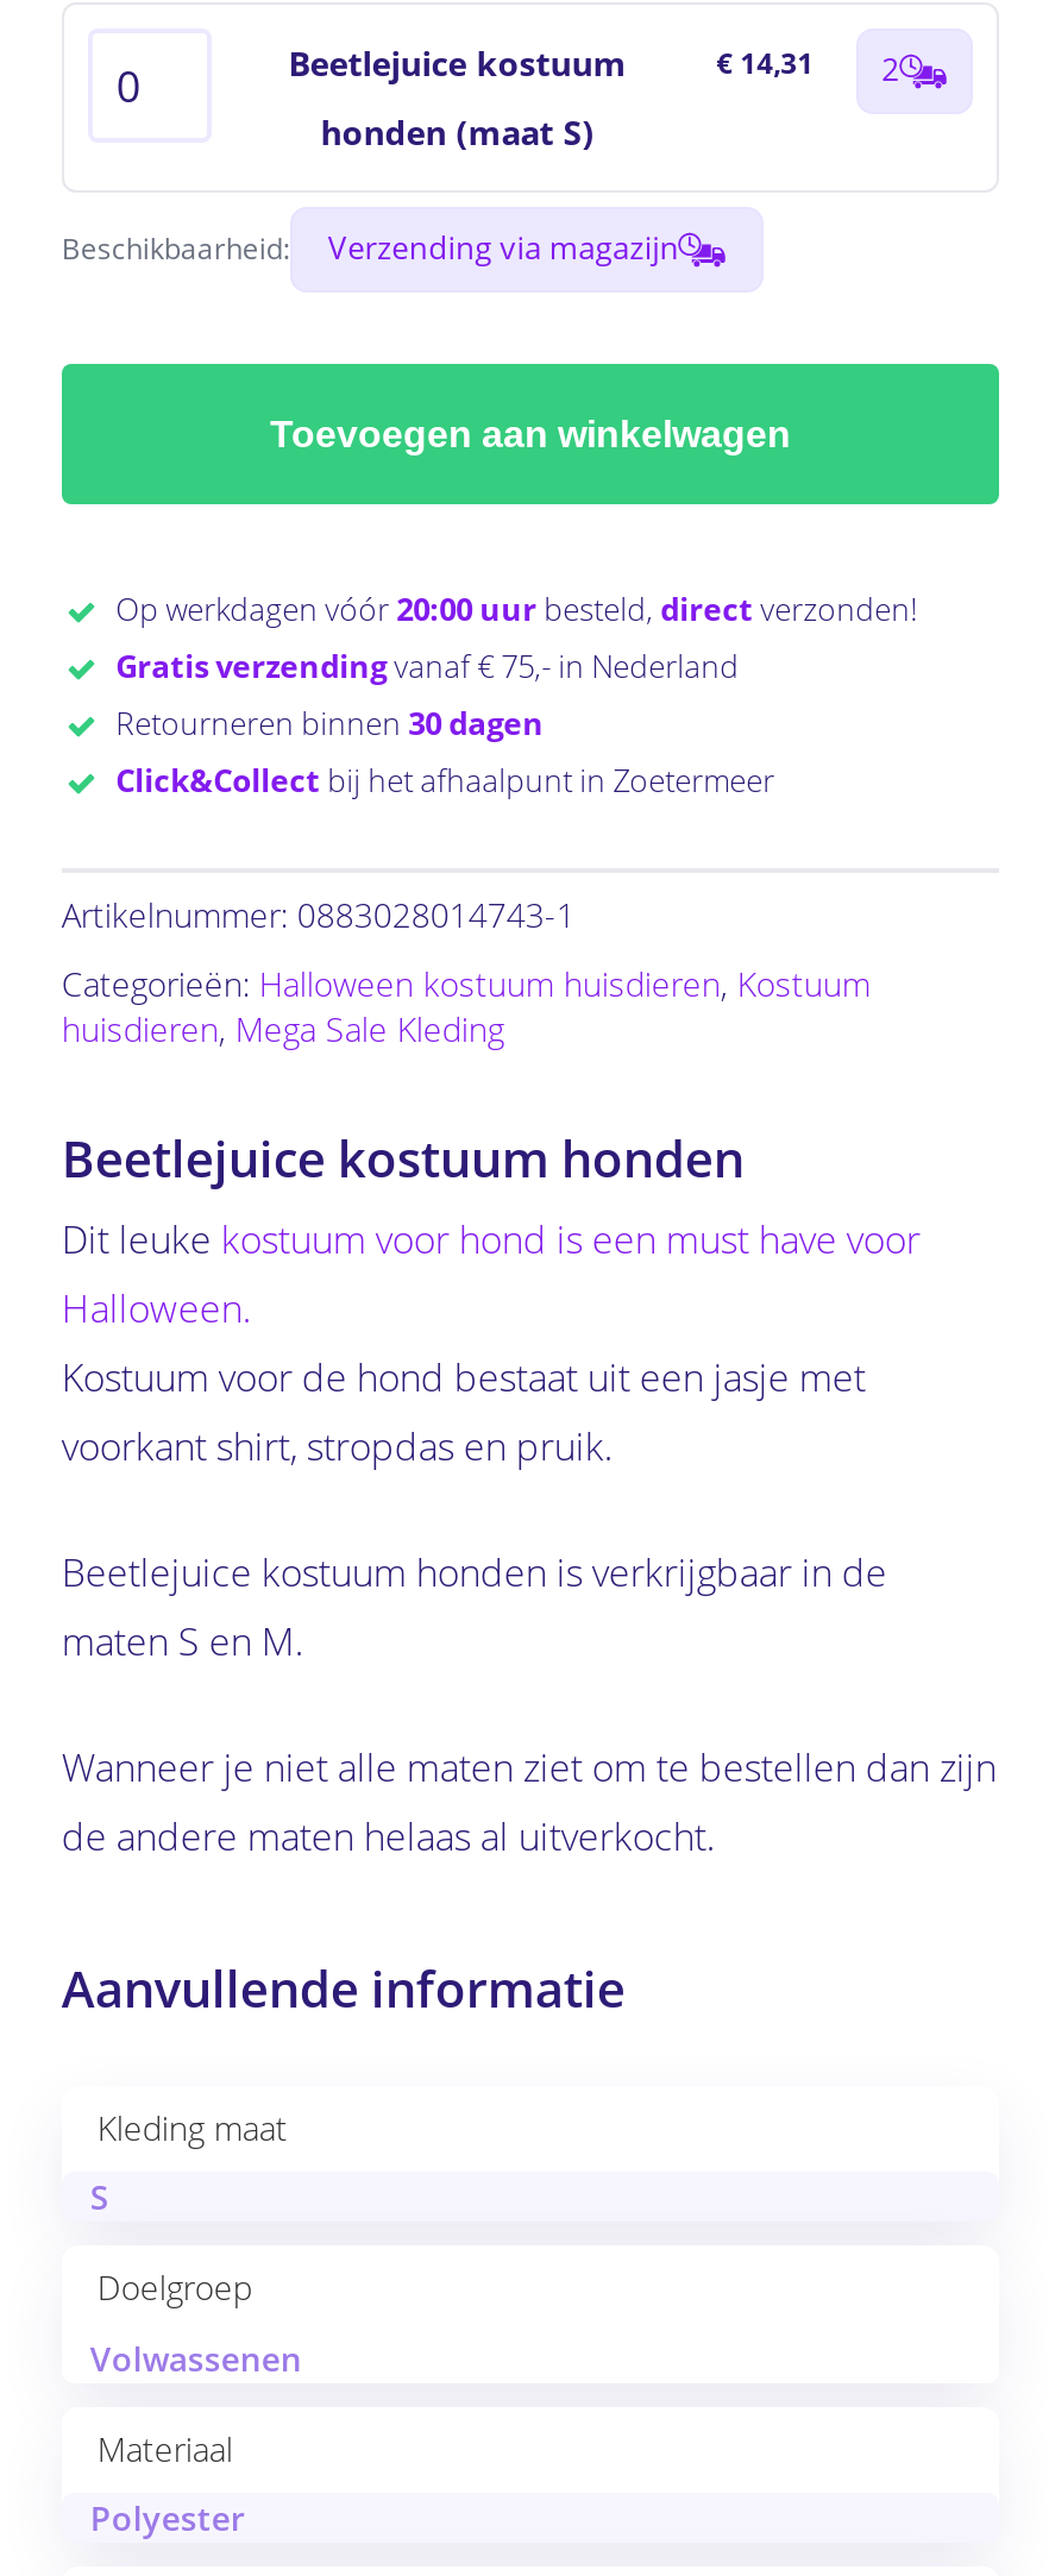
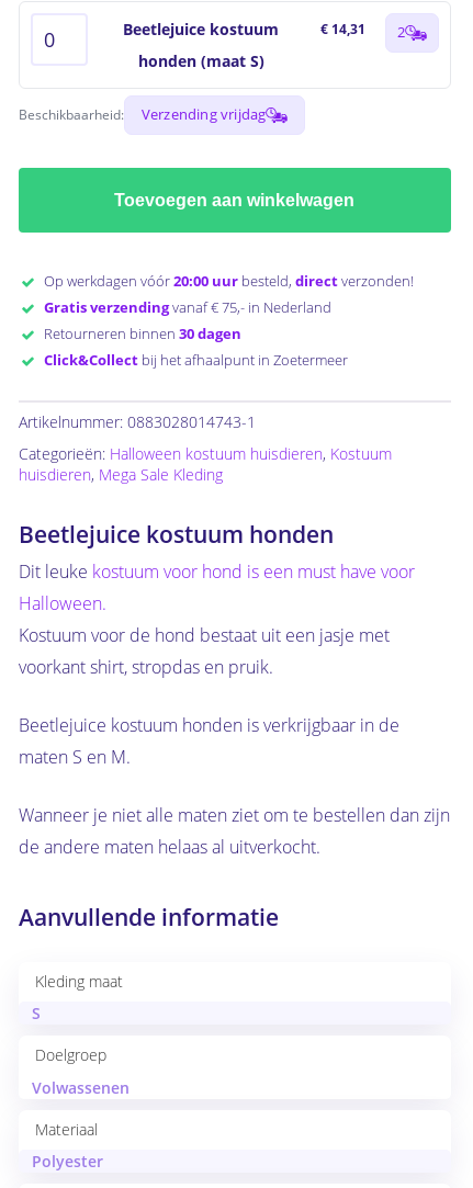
[328,227,679,269] Verzending via magazijn -> [141,105,266,124] Verzending vrijdag

